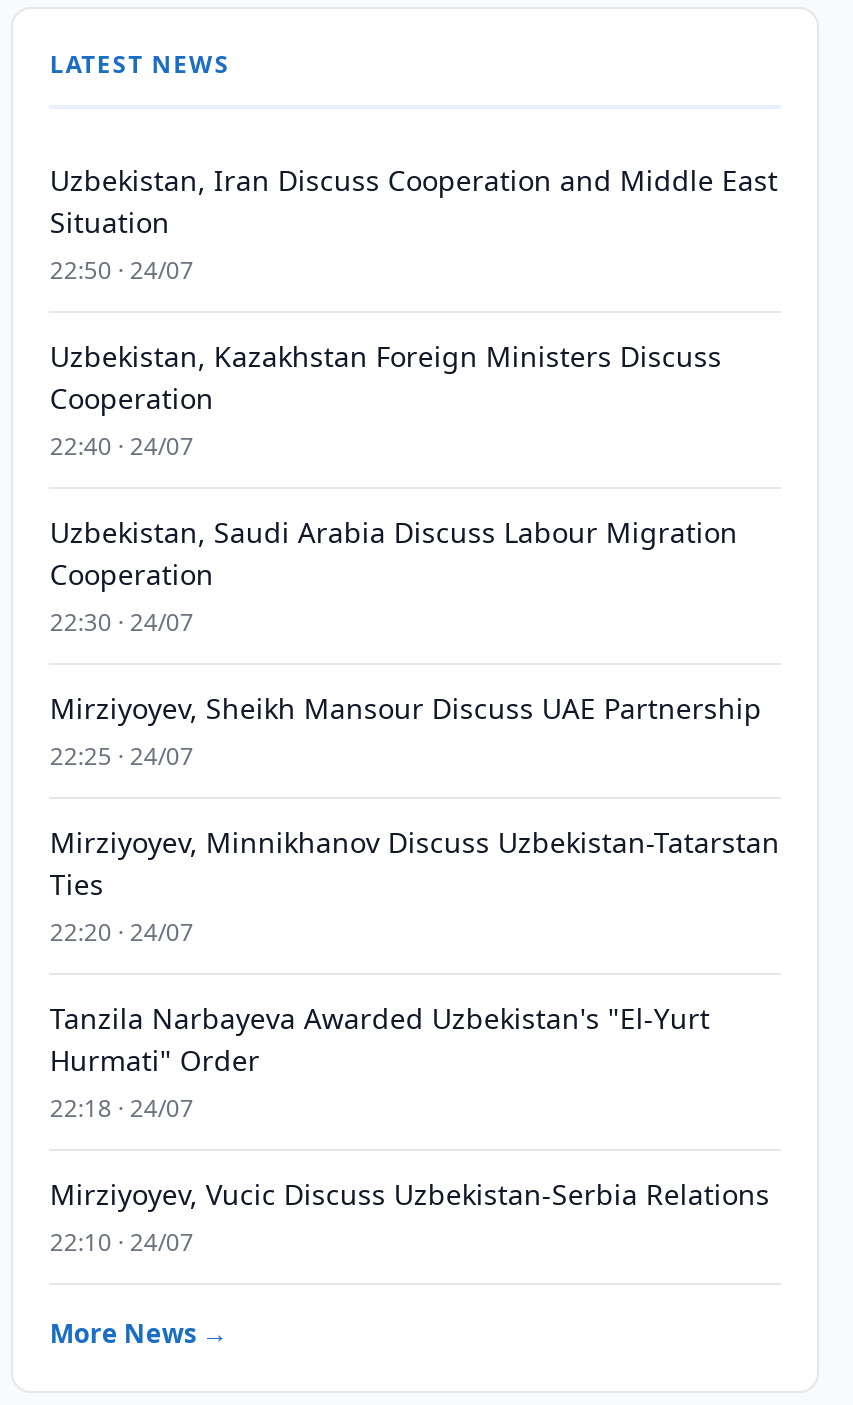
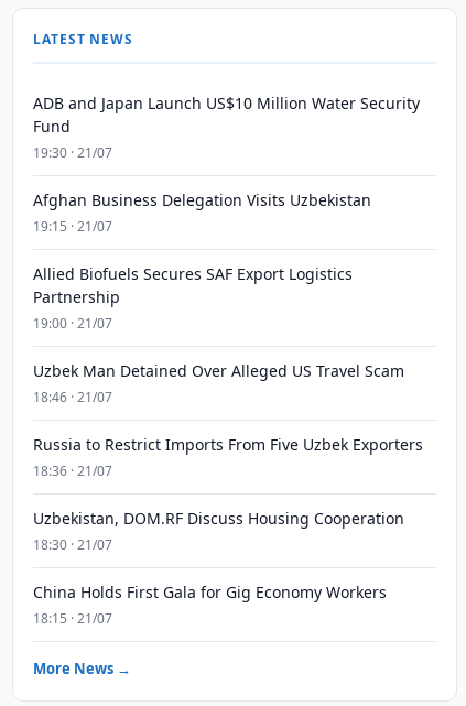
[50,161,778,287] Uzbekistan, Iran Discuss Cooperation and Middle East | Situation | 22:50 · 24/07 -> [33,93,420,162] ADB and Japan Launch US$10 Million Water Security | Fund | 19:30 · 21/07
[50,337,722,463] Uzbekistan, Kazakhstan Foreign Ministers Discuss | Cooperation | 22:40 · 24/07 -> [33,189,372,236] Afghan Business Delegation Visits Uzbekistan | 19:15 · 21/07
[50,513,738,639] Uzbekistan, Saudi Arabia Discuss Labour Migration | Cooperation | 22:30 · 24/07 -> [33,263,353,333] Allied Biofuels Secures SAF Export Logistics | Partnership | 19:00 · 21/07
[50,689,762,773] Mirziyoyev, Sheikh Mansour Discuss UAE Partnership | 22:25 · 24/07 -> [33,360,405,406] Uzbek Man Detained Over Alleged US Travel Scam | 18:46 · 21/07
[50,823,780,949] Mirziyoyev, Minnikhanov Discuss Uzbekistan-Tatarstan | Ties | 22:20 · 24/07 -> [33,434,423,480] Russia to Restrict Imports From Five Uzbek Exporters | 18:36 · 21/07
[50,999,710,1125] Tanzila Narbayeva Awarded Uzbekistan's "El-Yurt | Hurmati" Order | 22:18 · 24/07 -> [33,508,405,554] Uzbekistan, DOM.RF Discuss Housing Cooperation | 18:30 · 21/07
[50,1175,770,1259] Mirziyoyev, Vucic Discuss Uzbekistan-Serbia Relations | 22:10 · 24/07 -> [33,582,387,628] China Holds First Gala for Gig Economy Workers | 18:15 · 21/07

